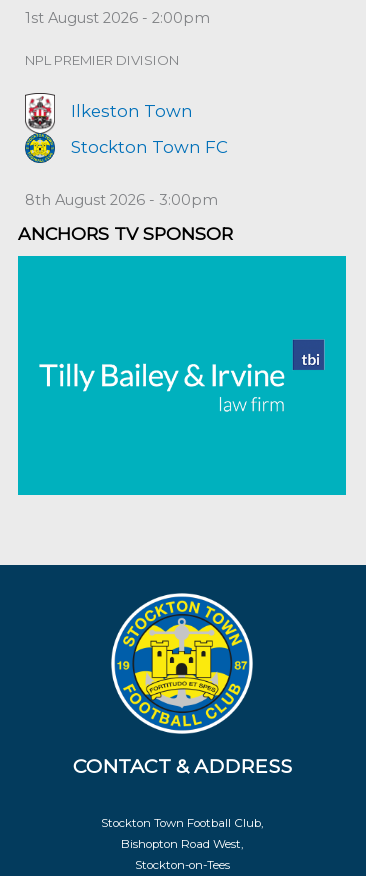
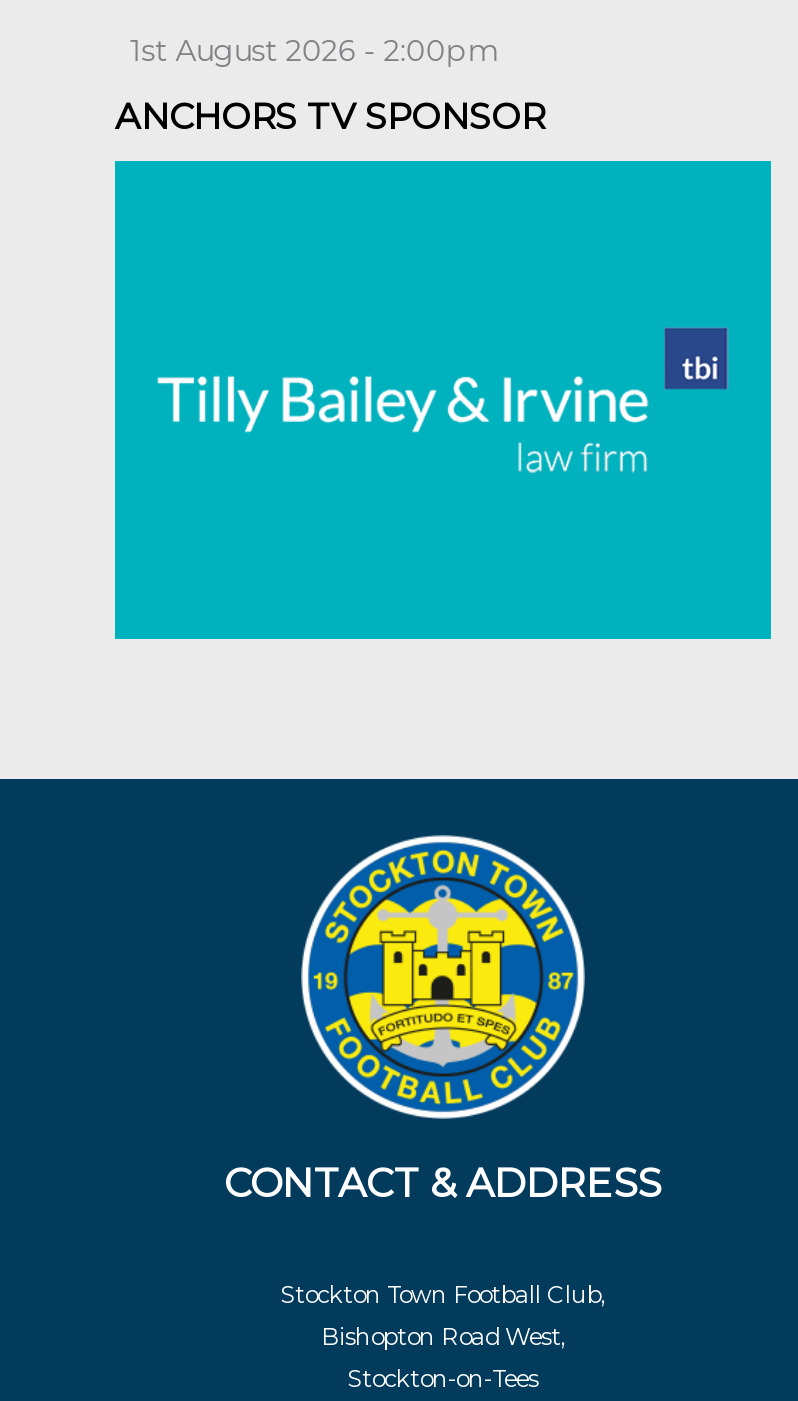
[24,52,228,209] [image] | NPL PREMIER DIVISION | Ilkeston Town | Stockton Town FC | 8th August 2026 - 3:00pm -> none

